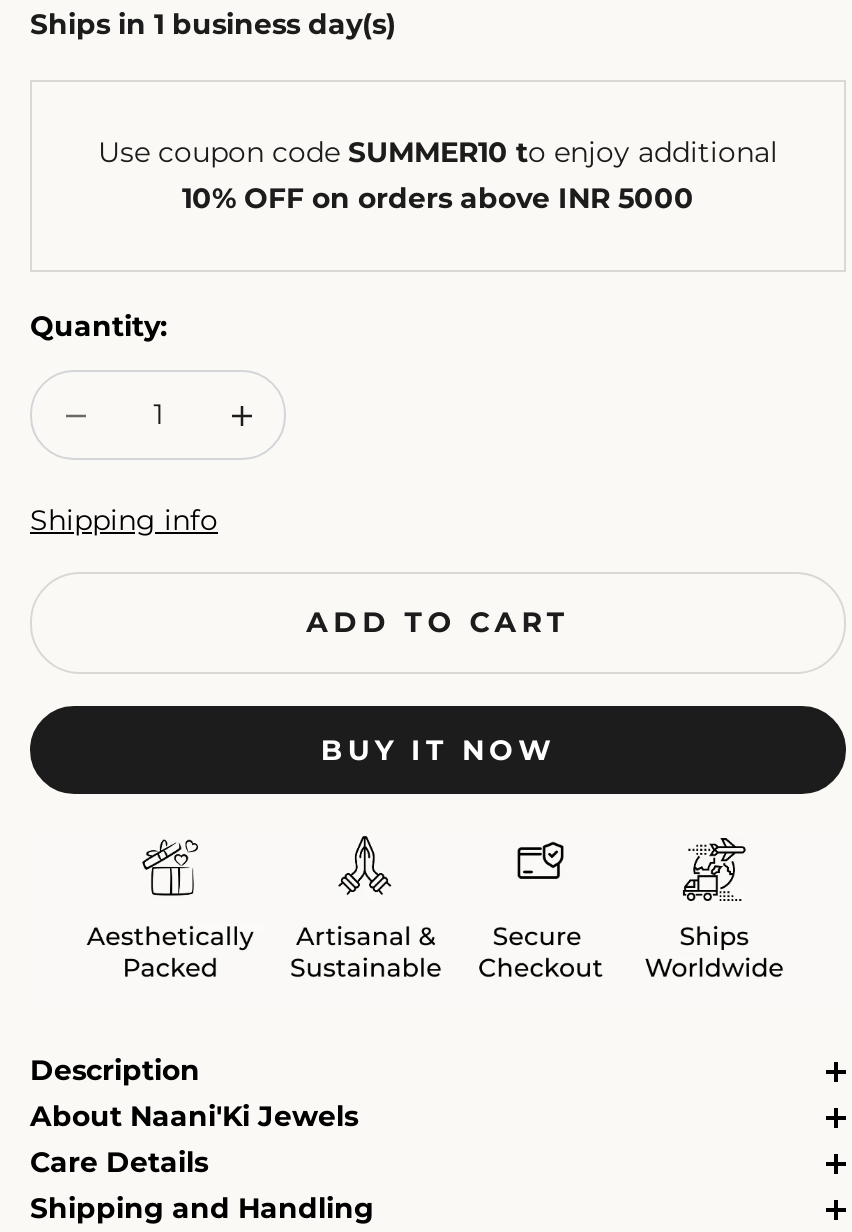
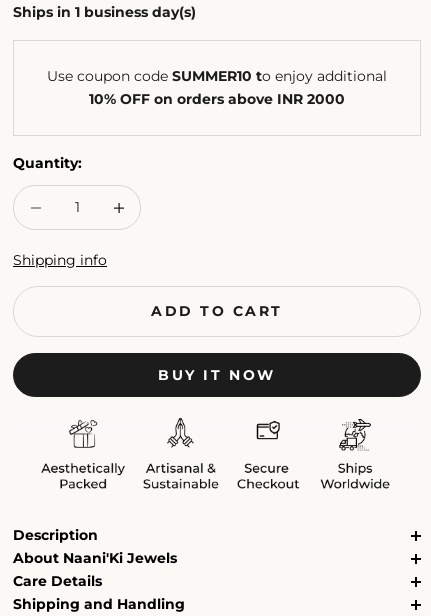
[182,180,694,216] 10% OFF on orders above INR 5000 -> [89,90,345,108] 10% OFF on orders above INR 2000

